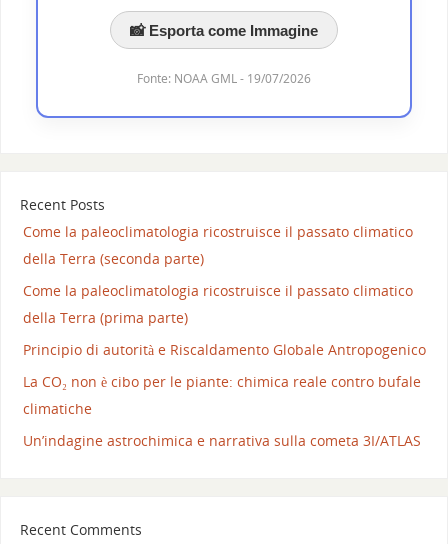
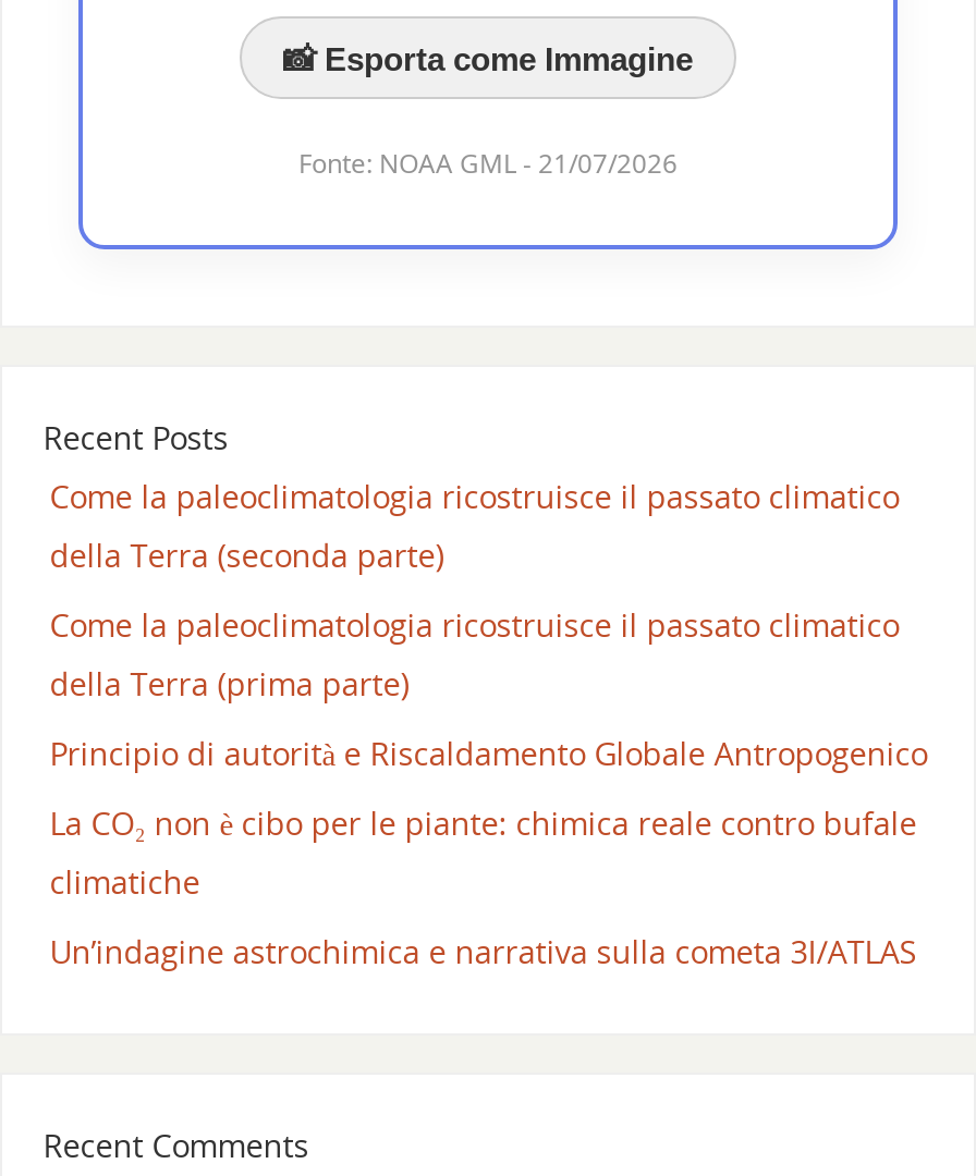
[137,70,311,87] Fonte: NOAA GML - 19/07/2026 -> [298,146,678,183] Fonte: NOAA GML - 21/07/2026

